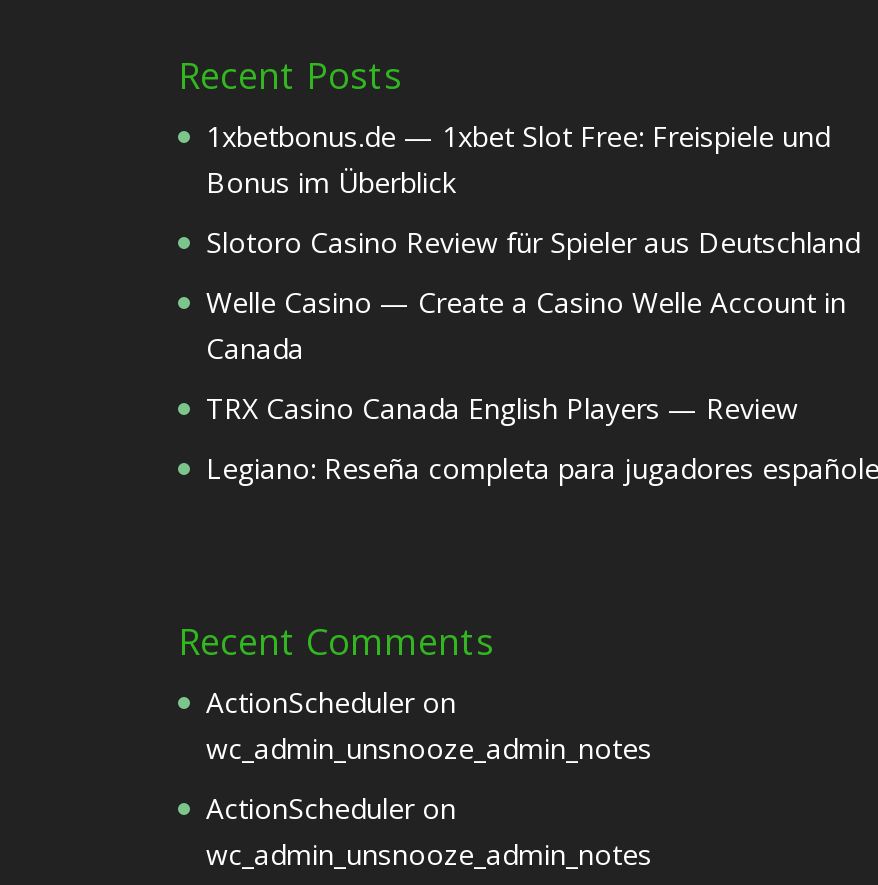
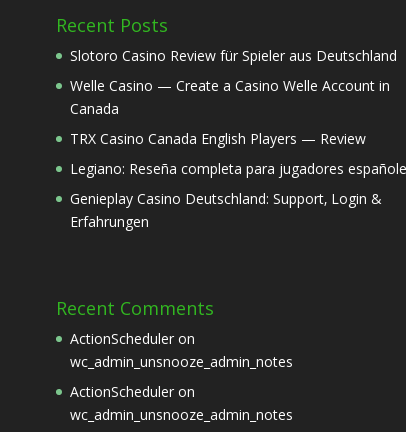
[206,117,830,201] 1xbetbonus.de — 1xbet Slot Free: Freispiele und | Bonus im Überblick -> none
moved [206,223,860,427] -> [70,46,397,148]: Slotoro Casino Review für Spieler aus Deutschland | Welle Casino — Create a Casino Welle Account in | Canada | TRX Casino Canada English Players — Review
none -> [70,189,382,231] Genieplay Casino Deutschland: Support‚ Login & | Erfahrungen

